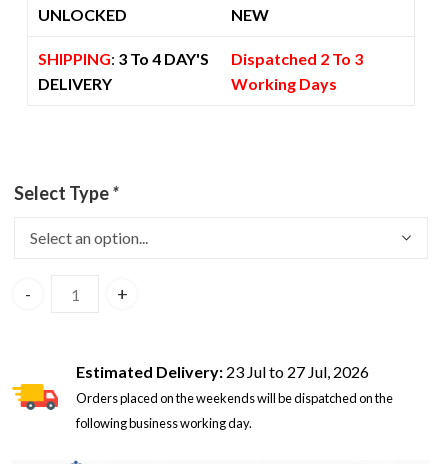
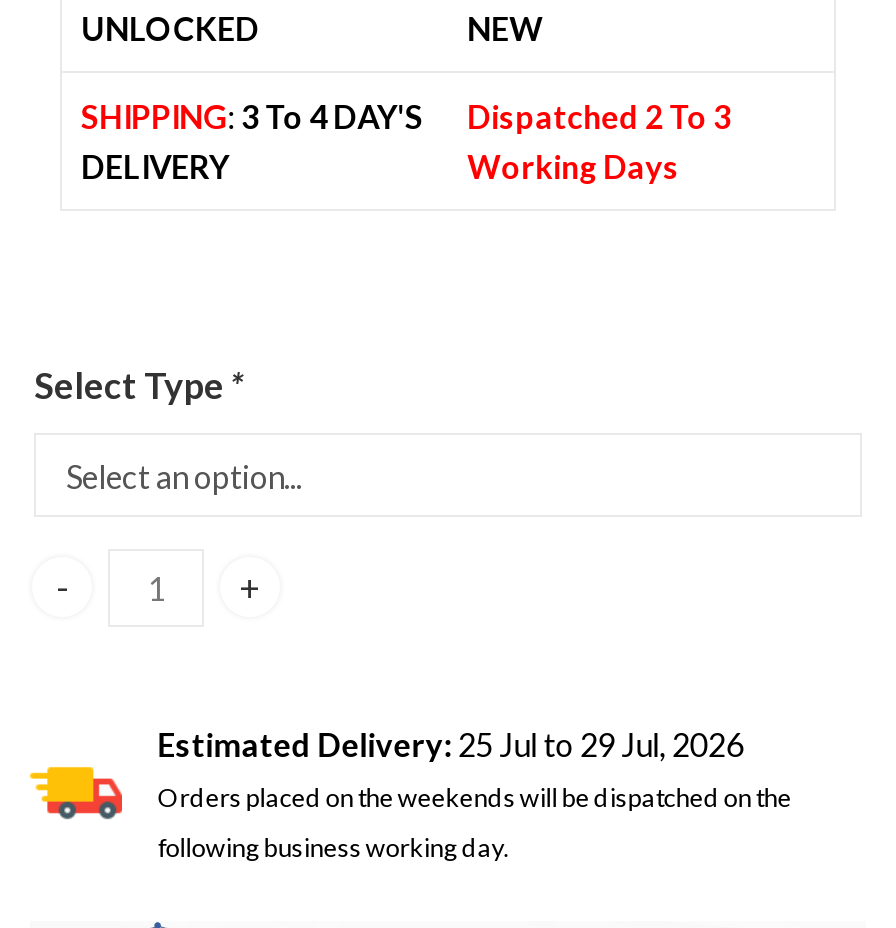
[76,362,369,381] Estimated Delivery: 23 Jul to 27 Jul, 2026 -> [158,724,744,762] Estimated Delivery: 25 Jul to 29 Jul, 2026

